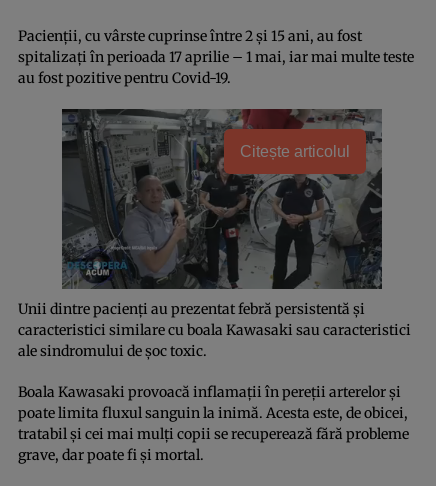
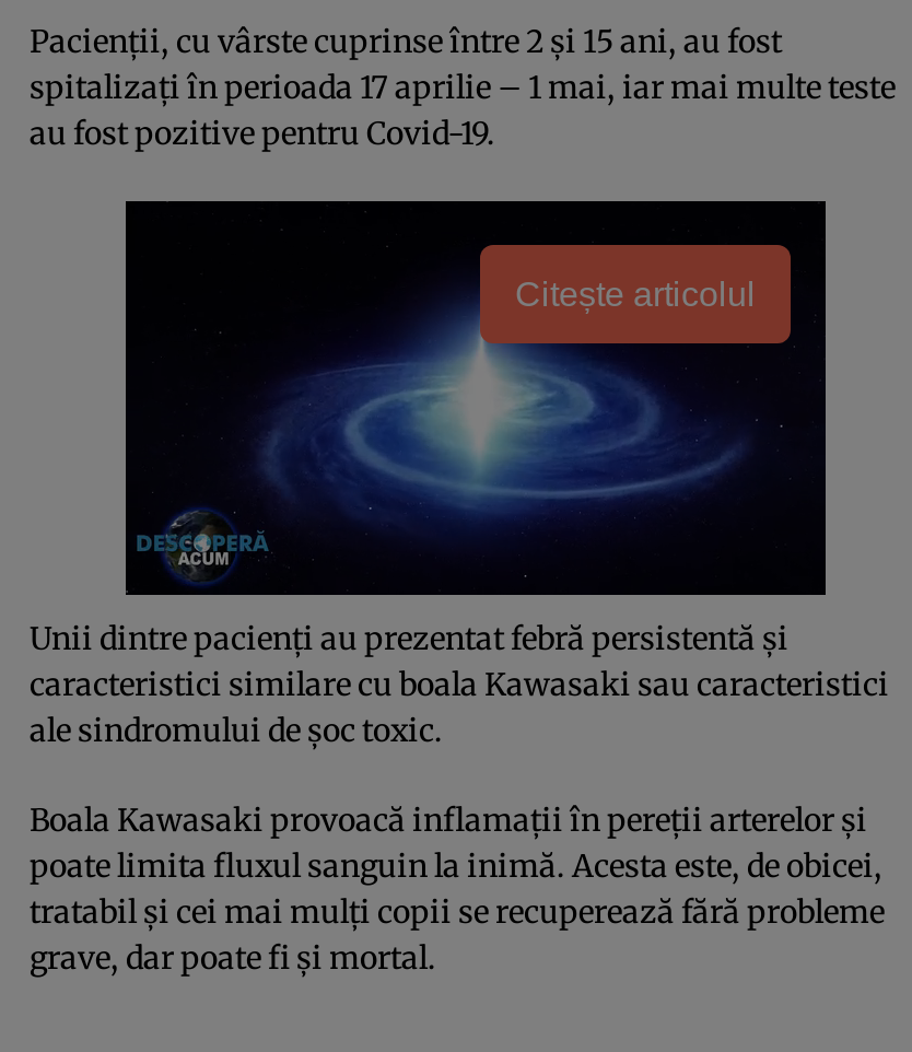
[61,108,383,290] [image] -> [124,199,828,597] [image]

